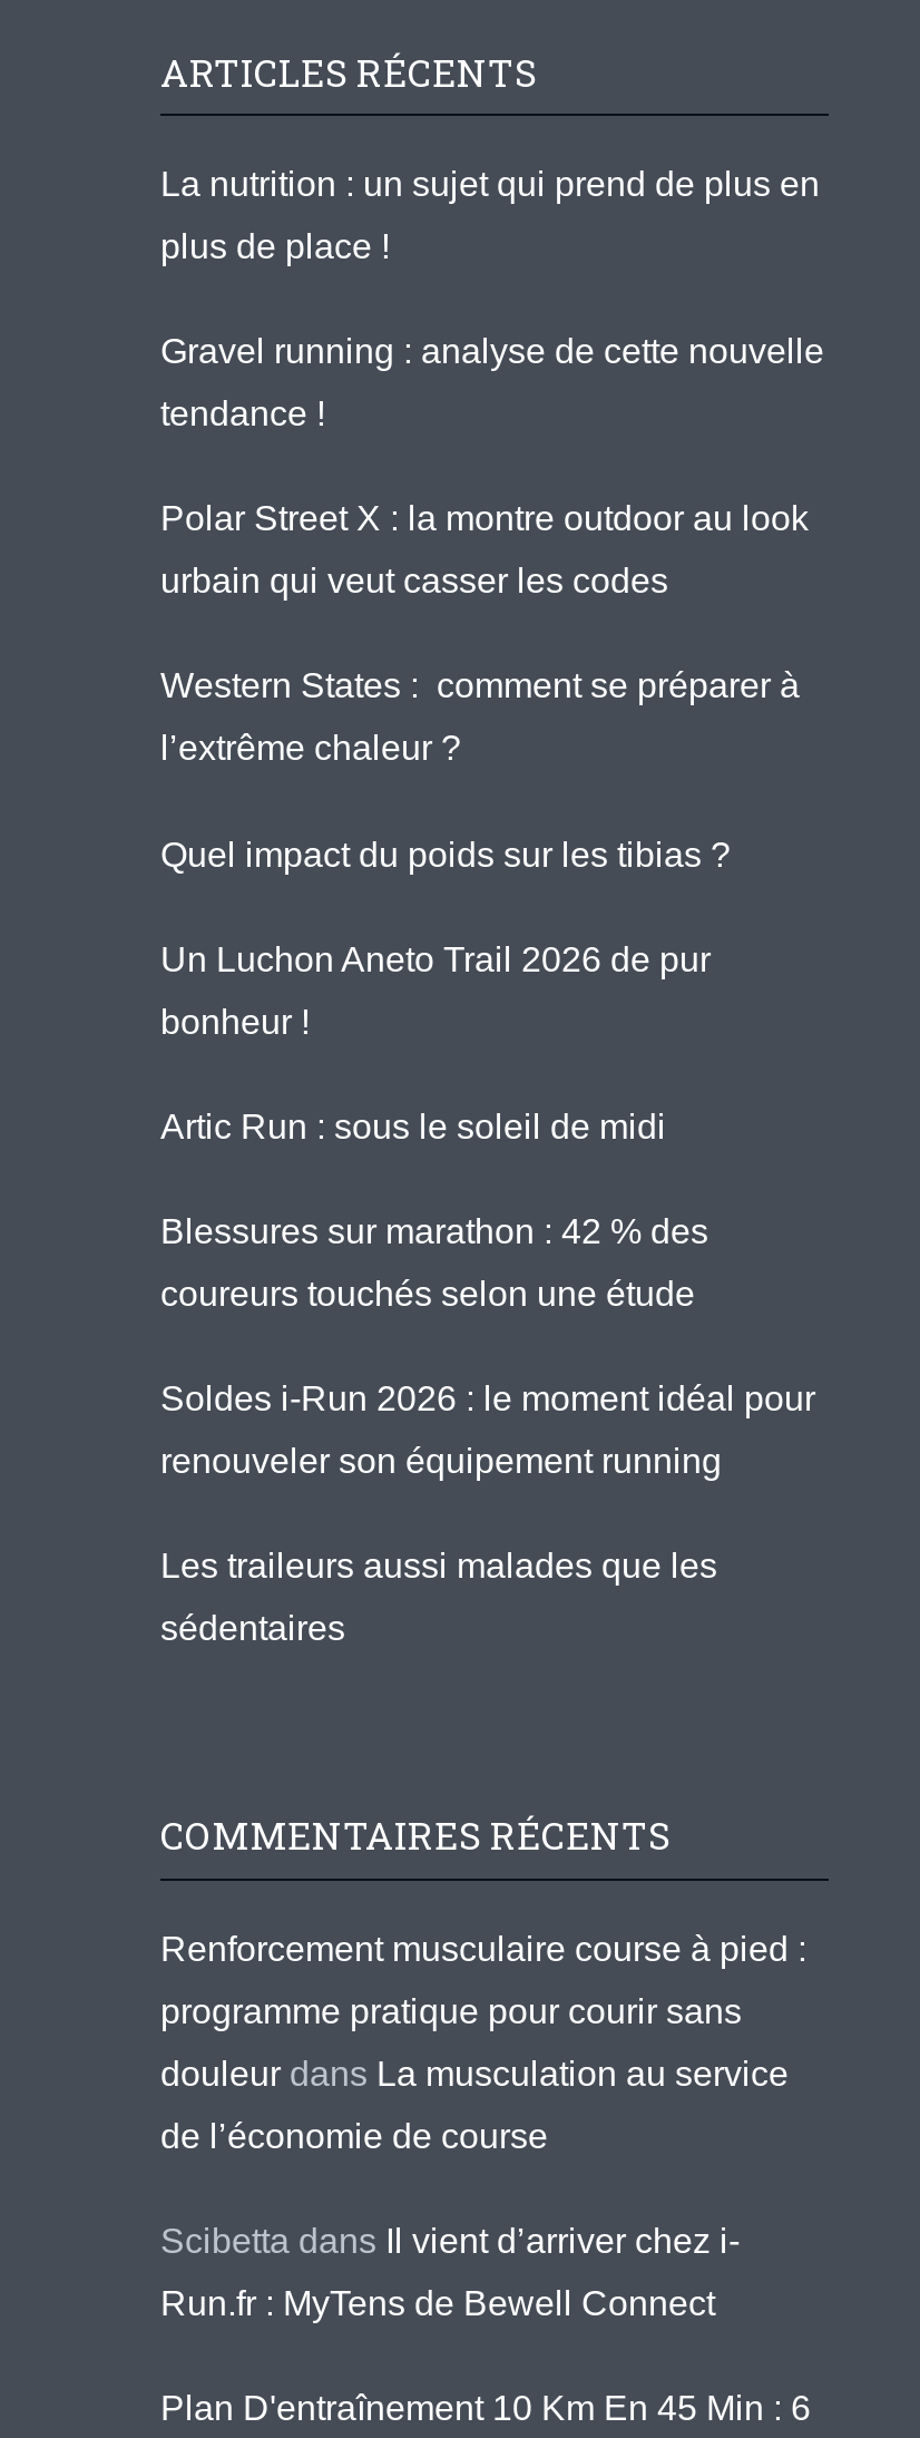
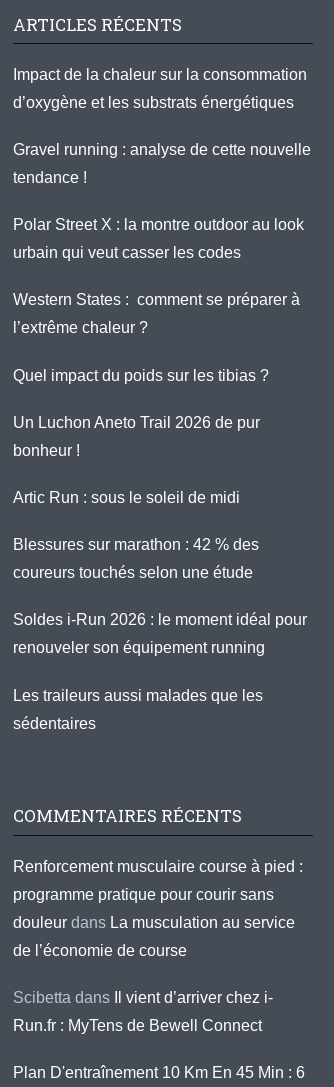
[160,164,820,202] La nutrition : un sujet qui prend de plus en -> [13,66,307,83] Impact de la chaleur sur la consommation
[160,227,390,265] plus de place ! -> [13,94,294,111] d’oxygène et les substrats énergétiques

